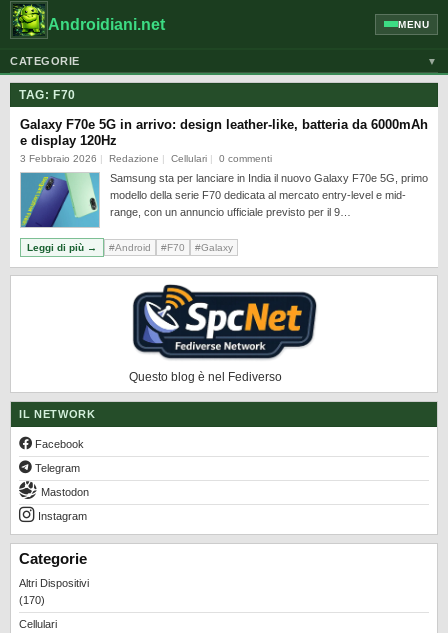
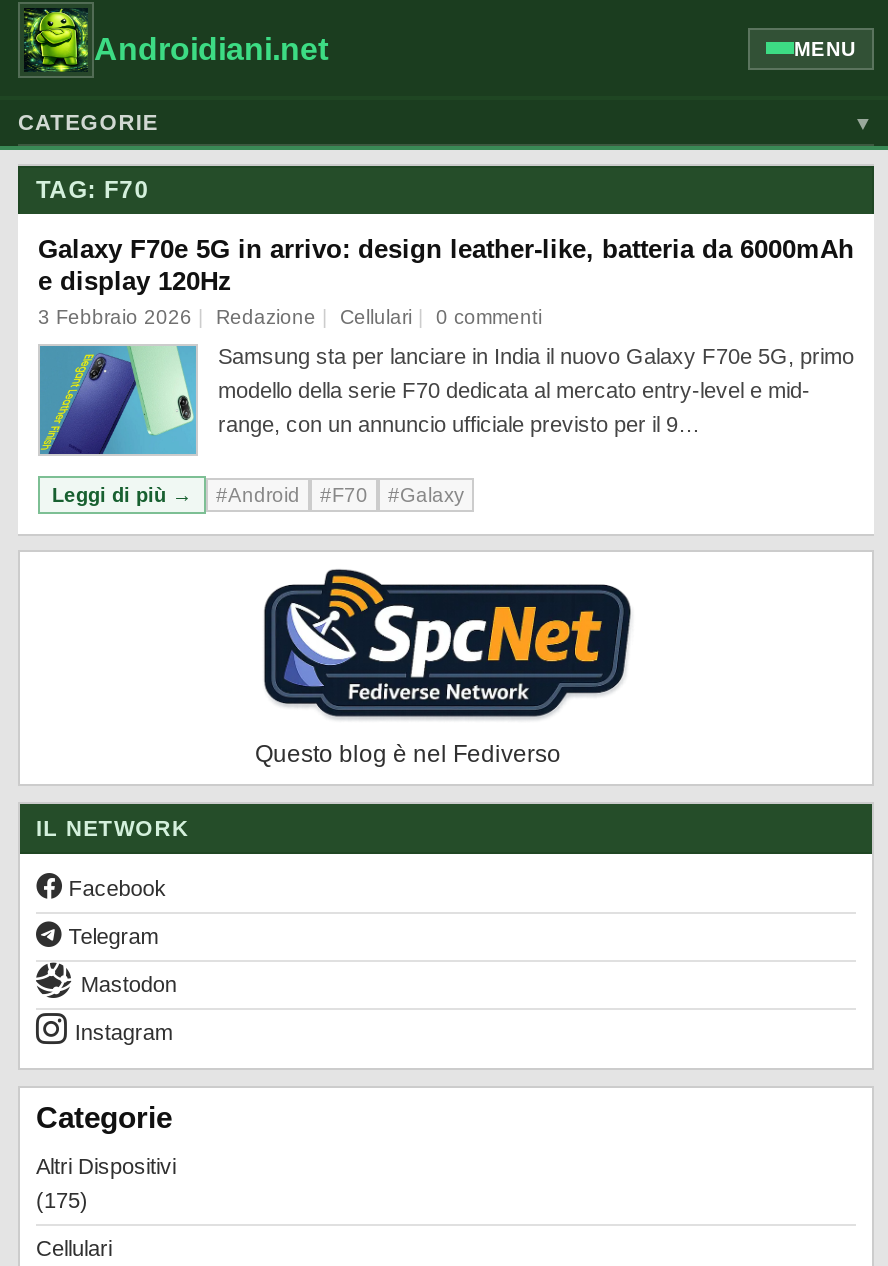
[19,594,45,606] (170) -> [36,1188,88,1212] (175)

